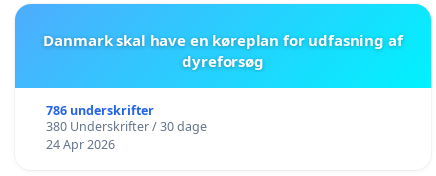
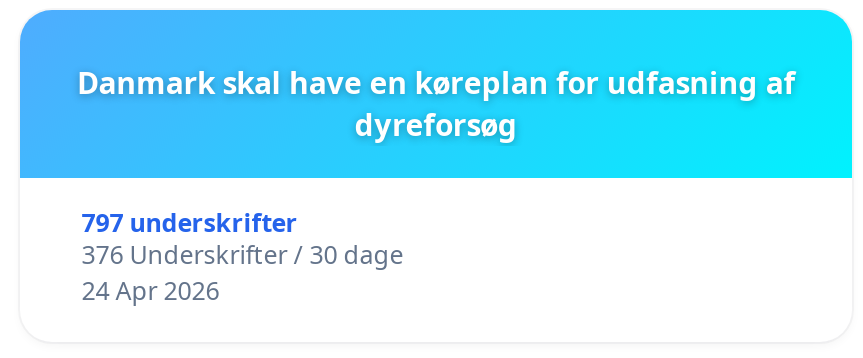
[46,102,154,119] 786 underskrifter -> [82,206,298,240] 797 underskrifter
[46,118,207,135] 380 Underskrifter / 30 dage -> [82,238,404,272] 376 Underskrifter / 30 dage

